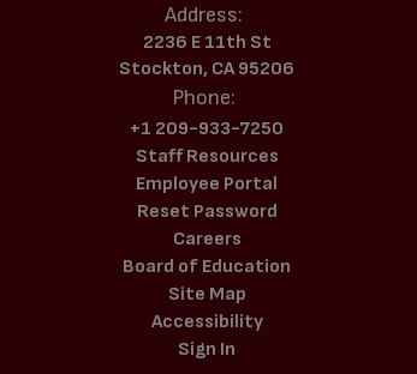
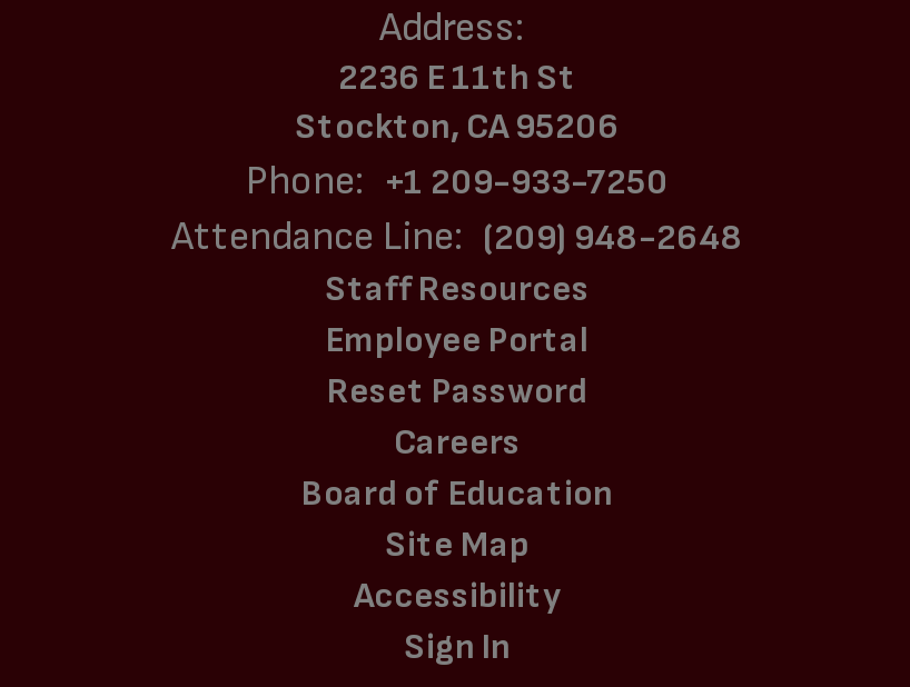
[130,85,284,140] Phone: | +1 209-933-7250 -> [171,158,743,260] Phone: +1 209-933-7250 | Attendance Line: (209) 948-2648

